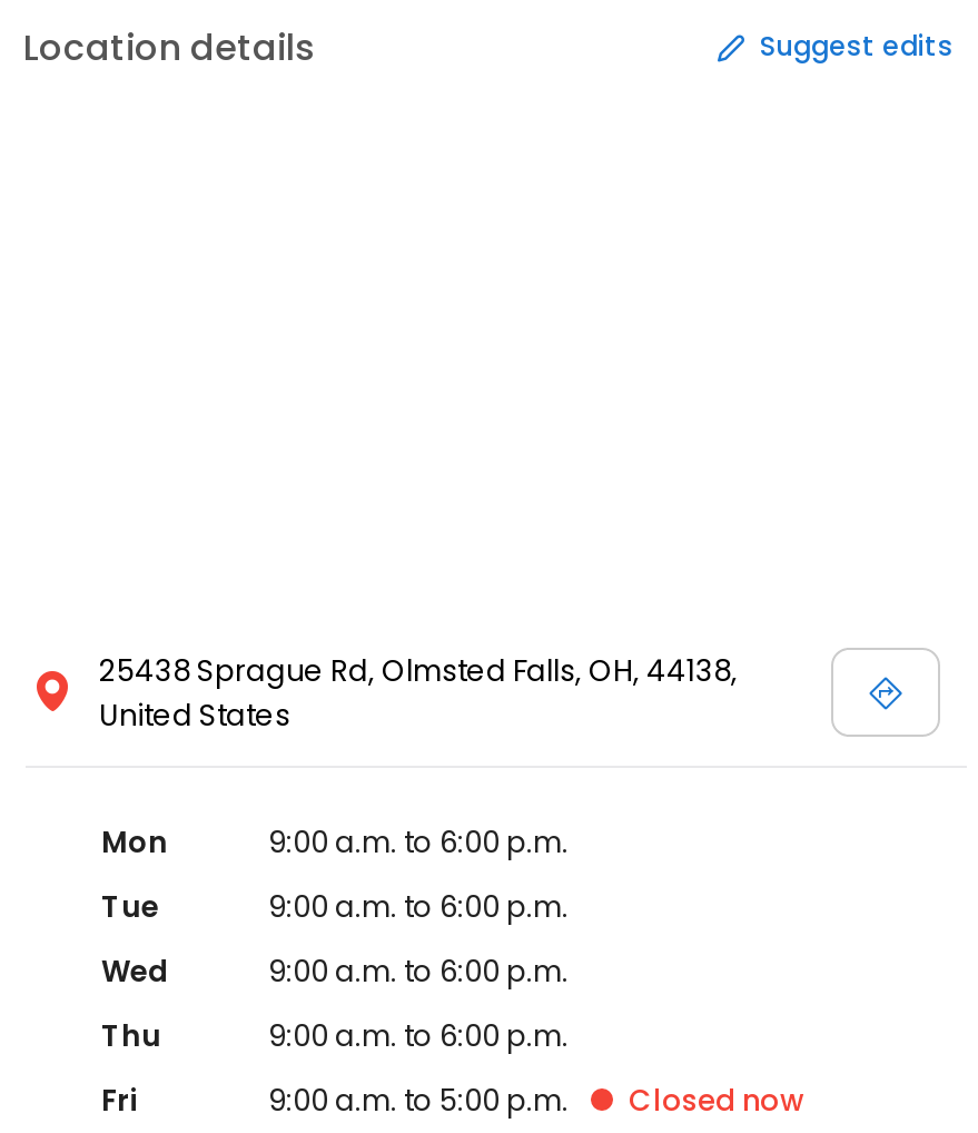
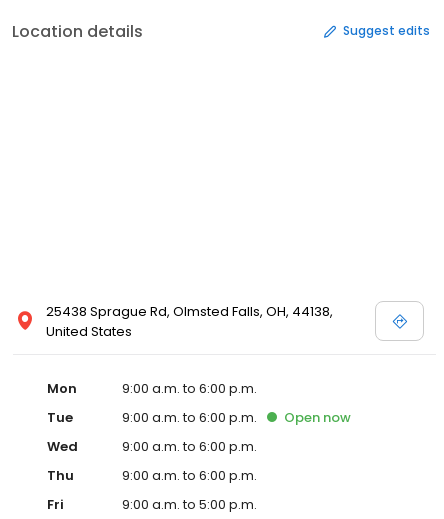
none -> [284,408,351,427] Open now
[629,1079,804,1122] Closed now -> none

